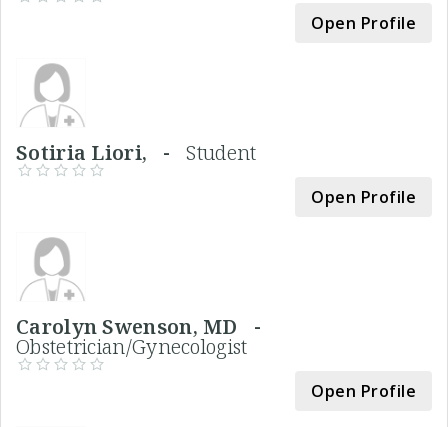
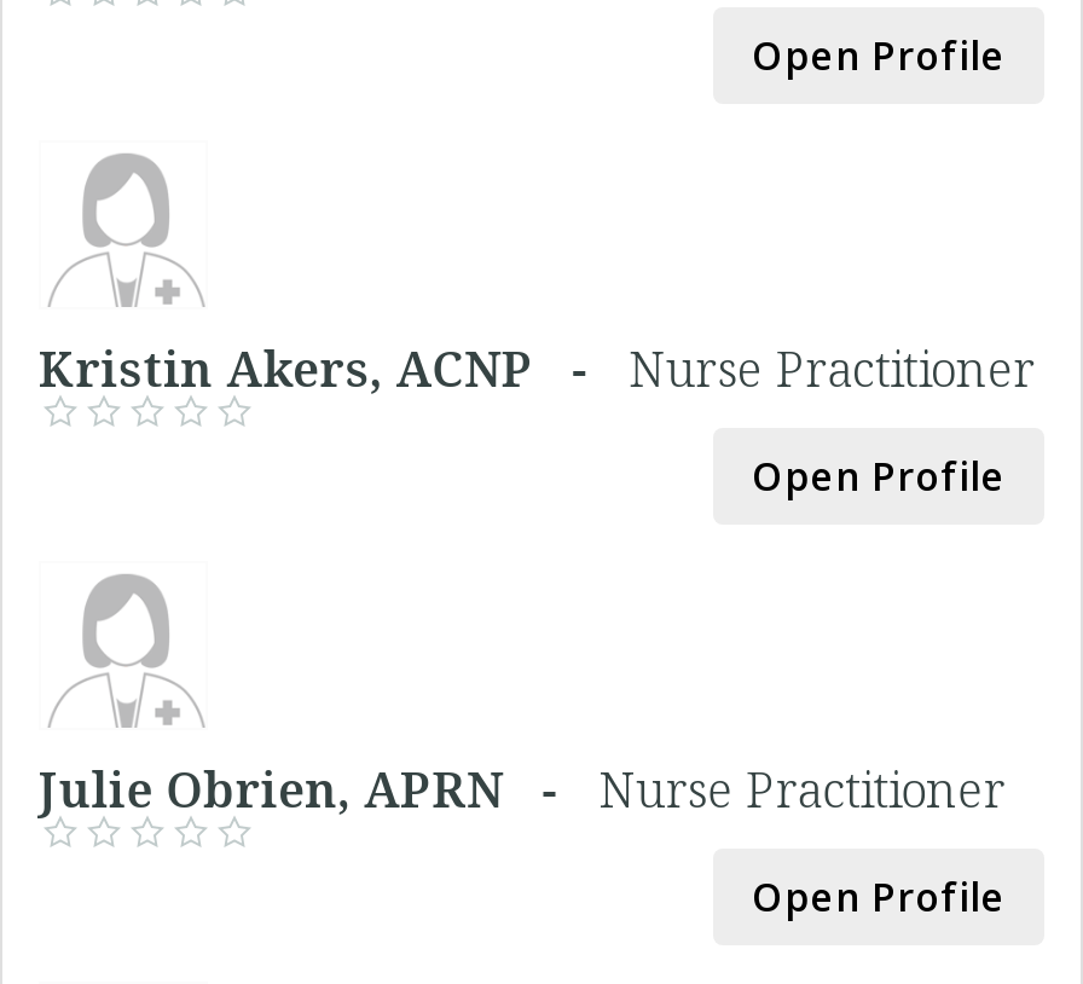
[16,138,256,165] Sotiria Liori, - Student -> [39,335,1035,400] Kristin Akers, ACNP - Nurse Practitioner
[16,312,271,359] Carolyn Swenson, MD - | Obstetrician/Gynecologist -> [39,756,1005,821] Julie Obrien, APRN - Nurse Practitioner

